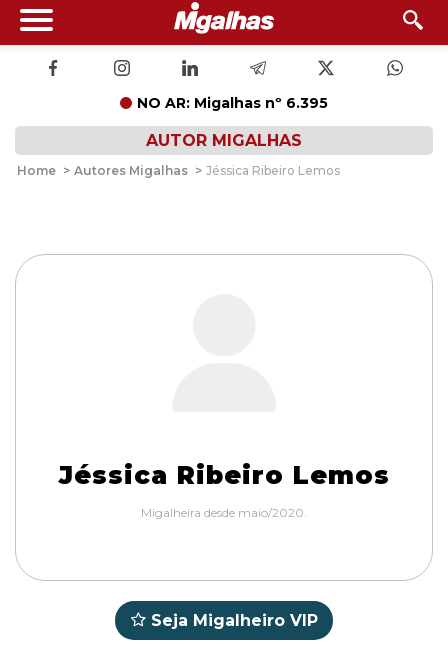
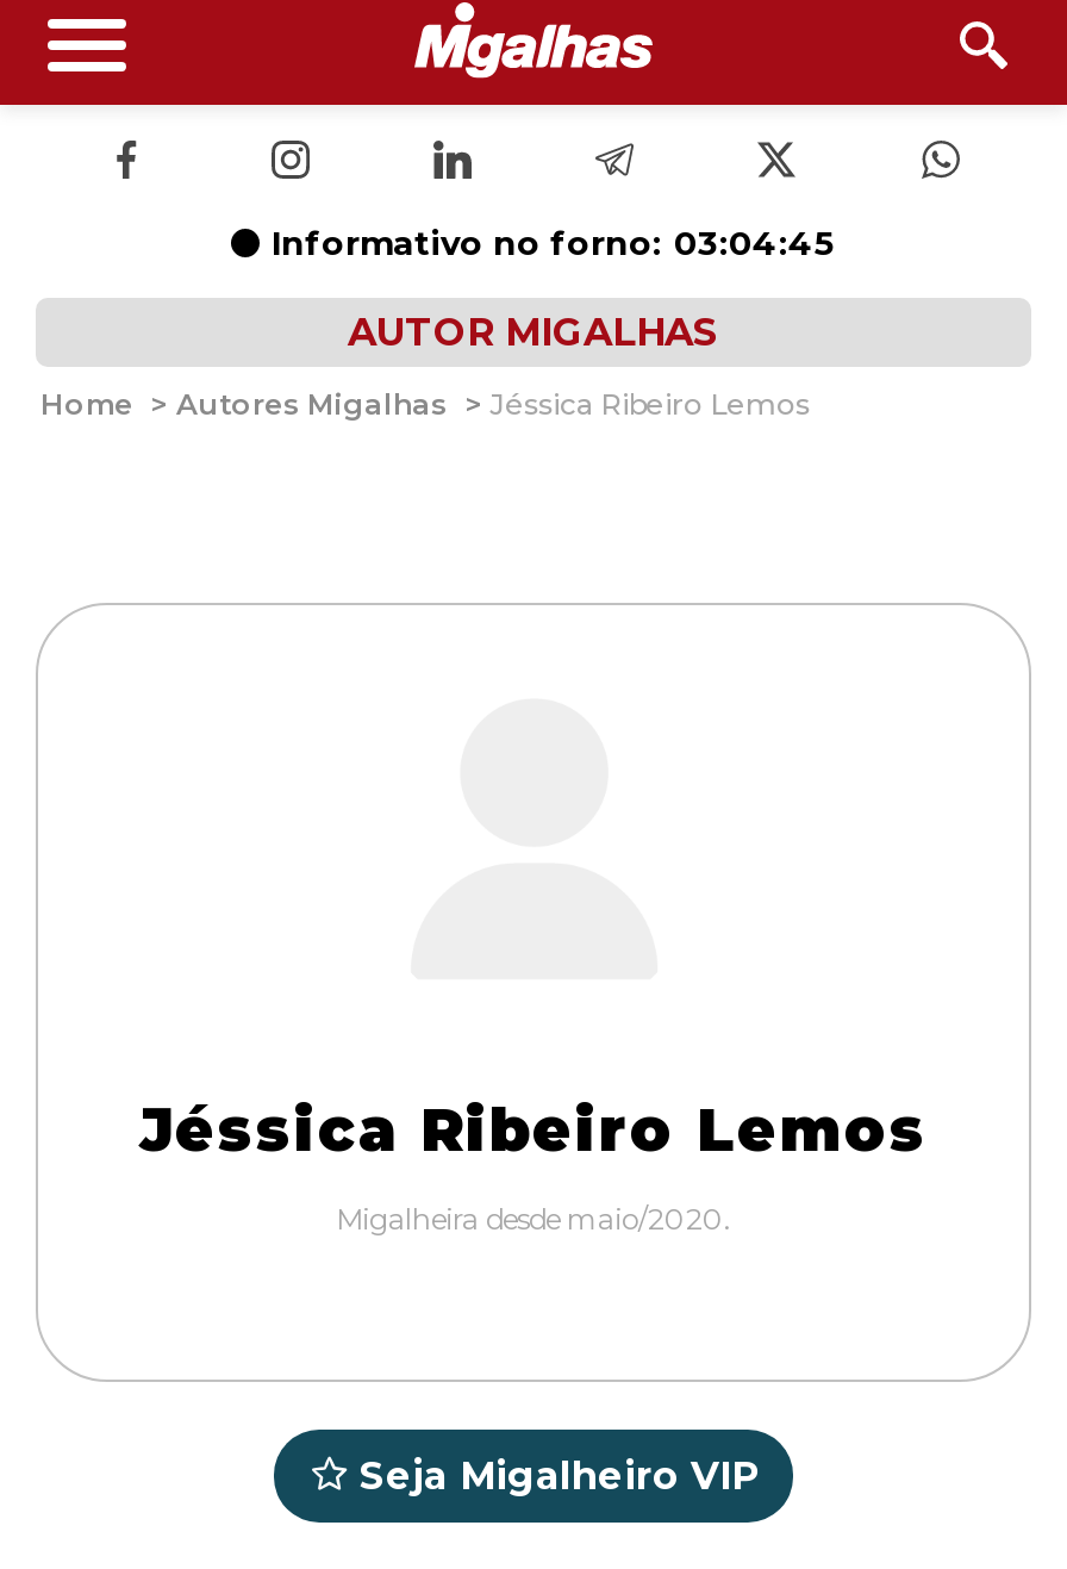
[137,94,328,112] NO AR: Migalhas nº 6.395 -> [272,222,836,264] Informativo no forno: 03:04:45

